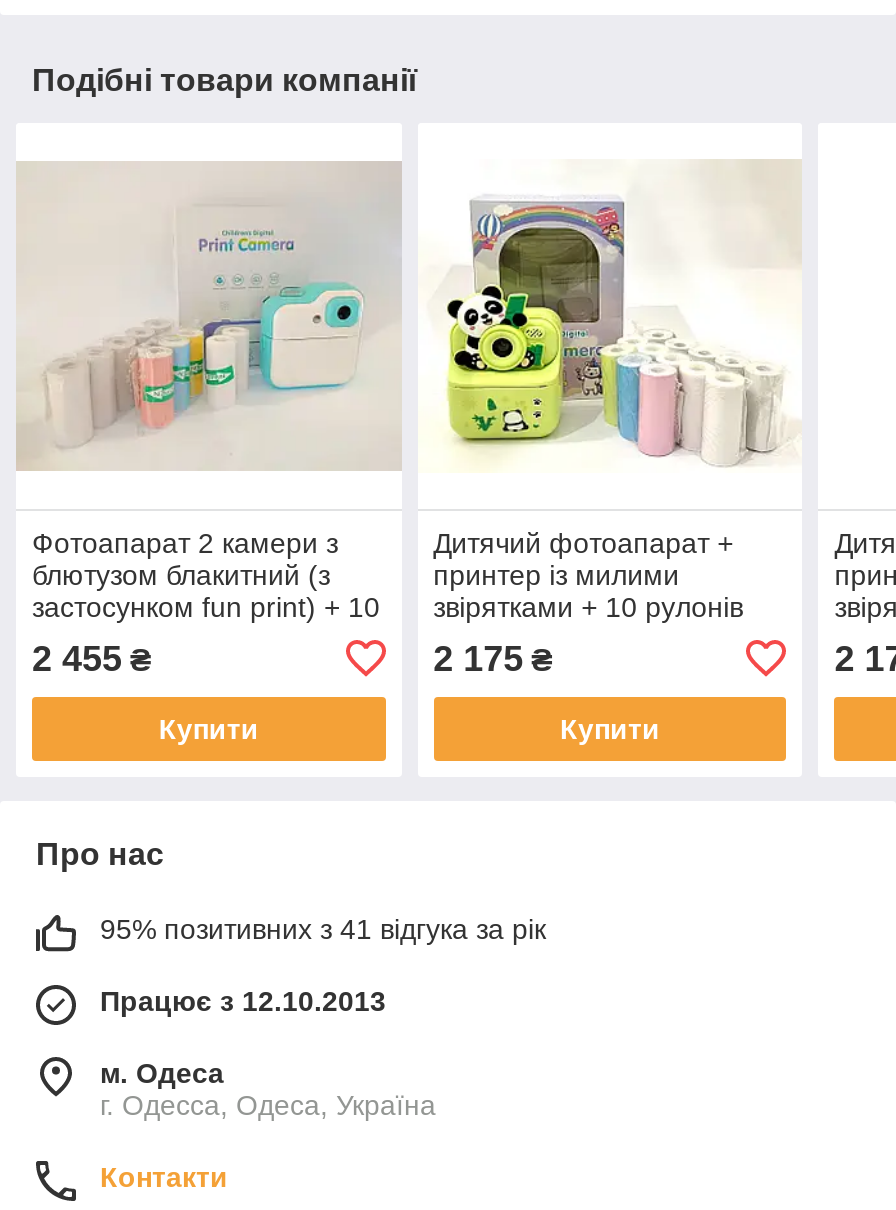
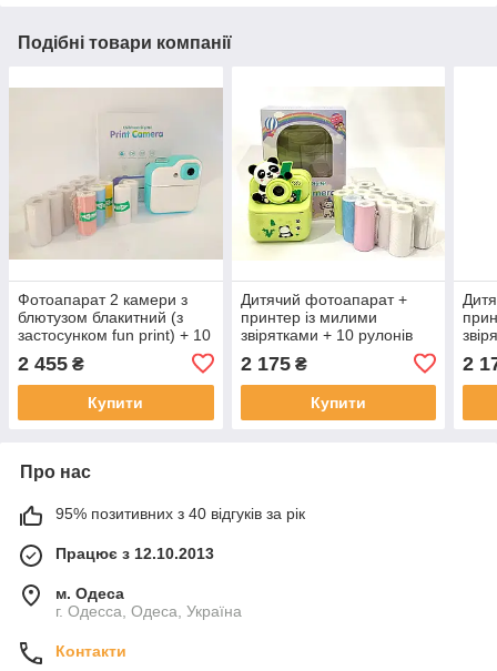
[100,913,546,945] 95% позитивних з 41 відгука за рік -> [55,504,305,522] 95% позитивних з 40 відгуків за рік

